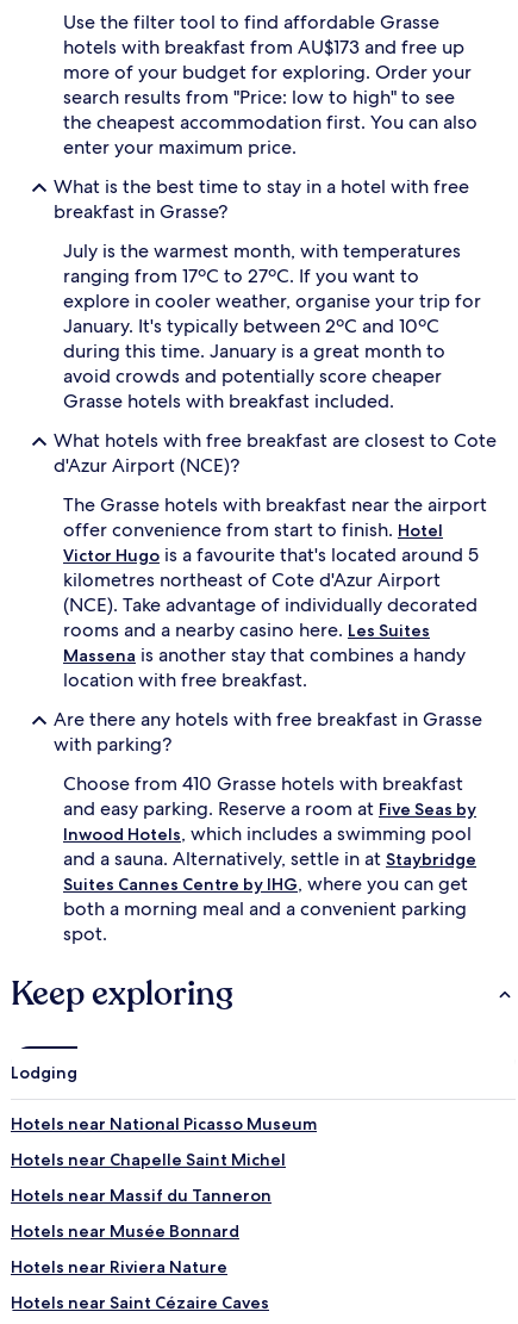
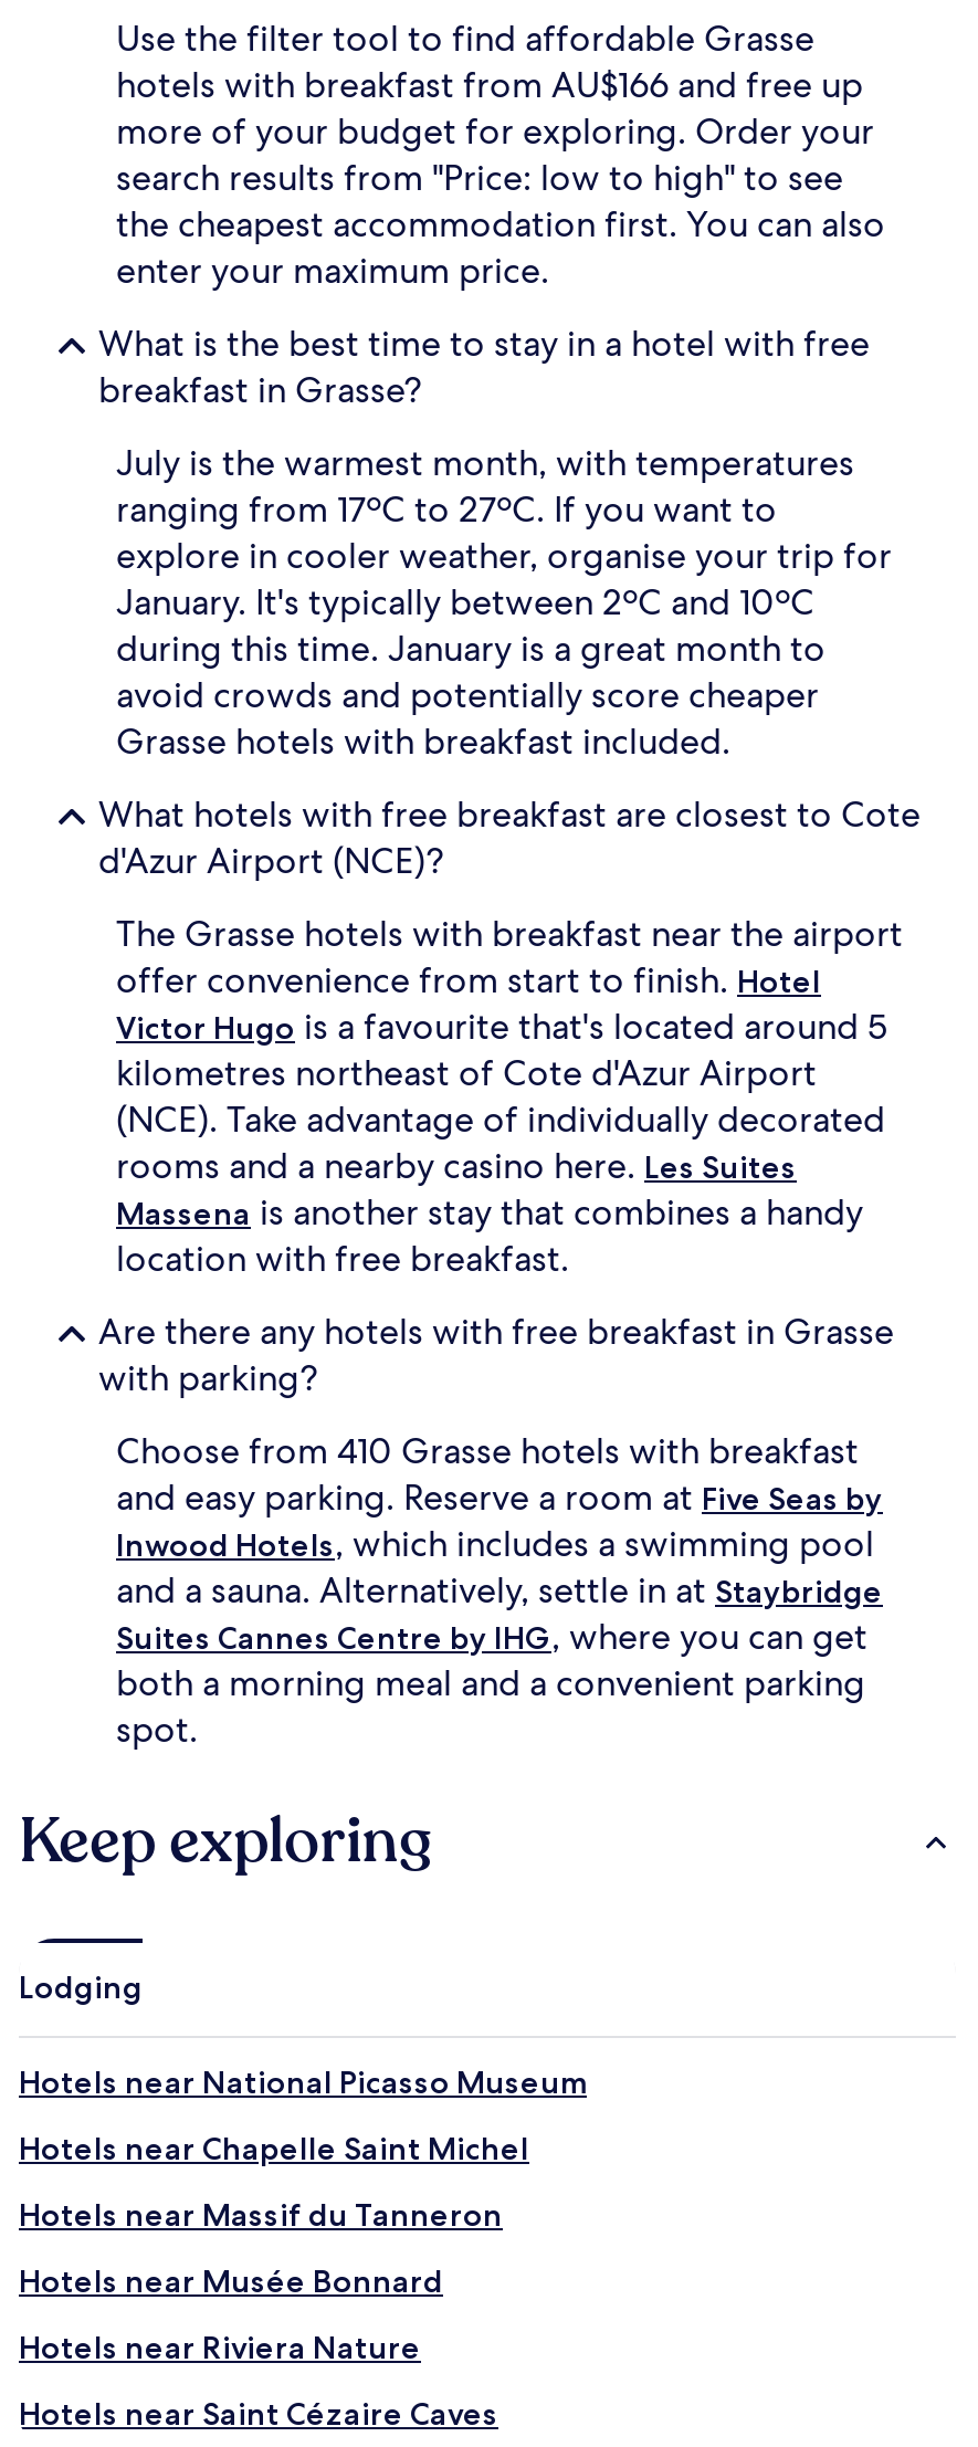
[63,34,464,59] hotels with breakfast from AU$173 and free up -> [116,61,863,107] hotels with breakfast from AU$166 and free up

